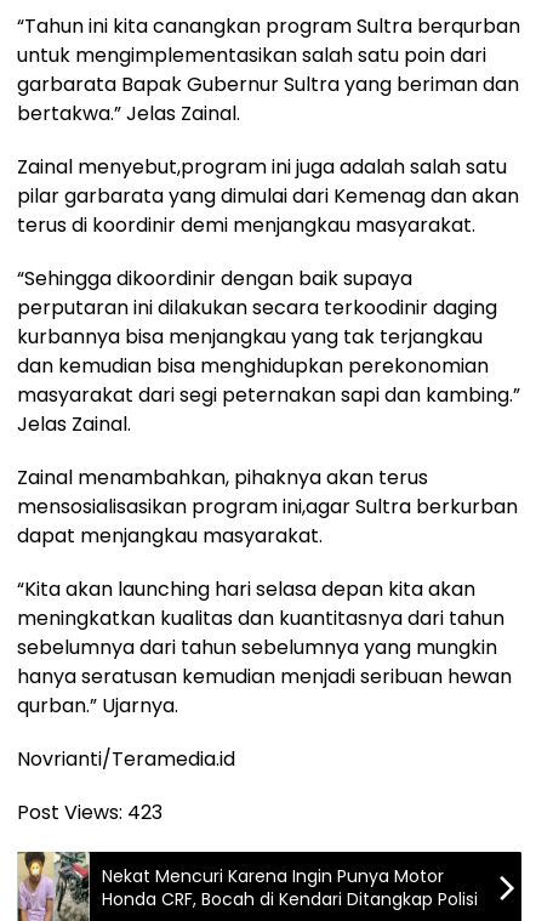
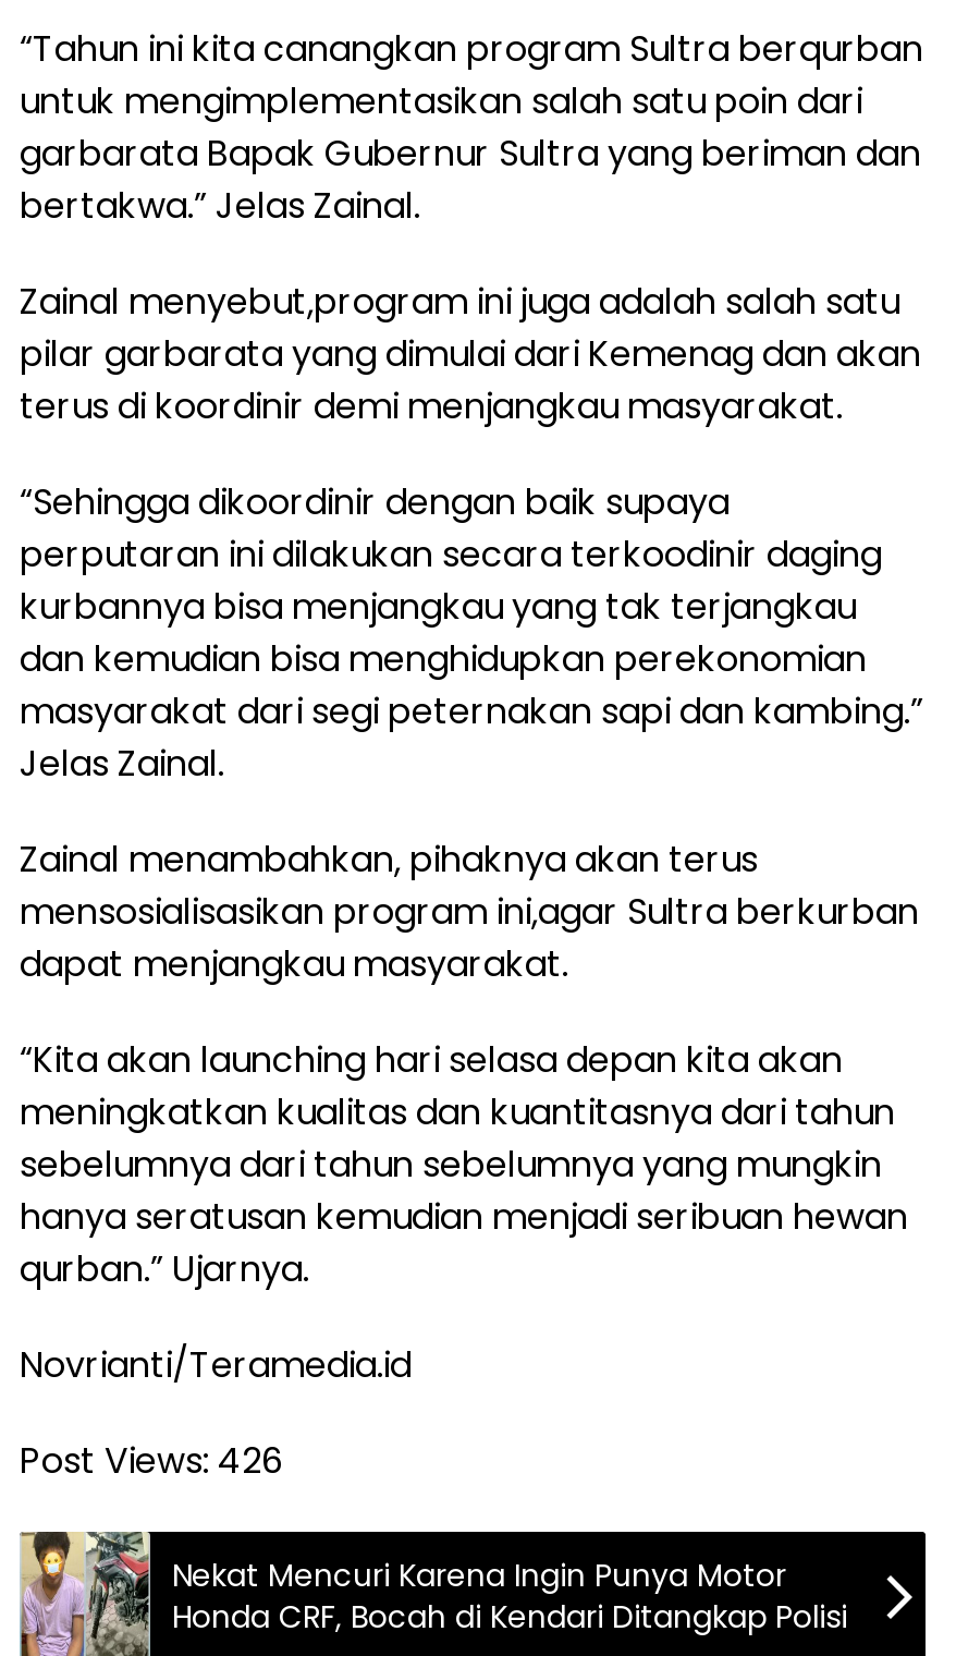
[17,798,162,826] Post Views: 423 -> [20,1436,283,1486] Post Views: 426

